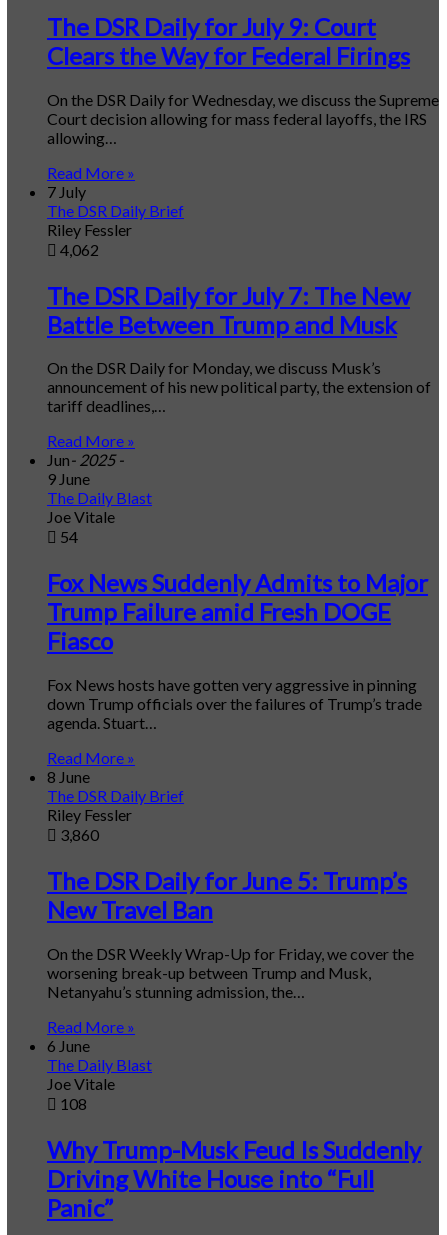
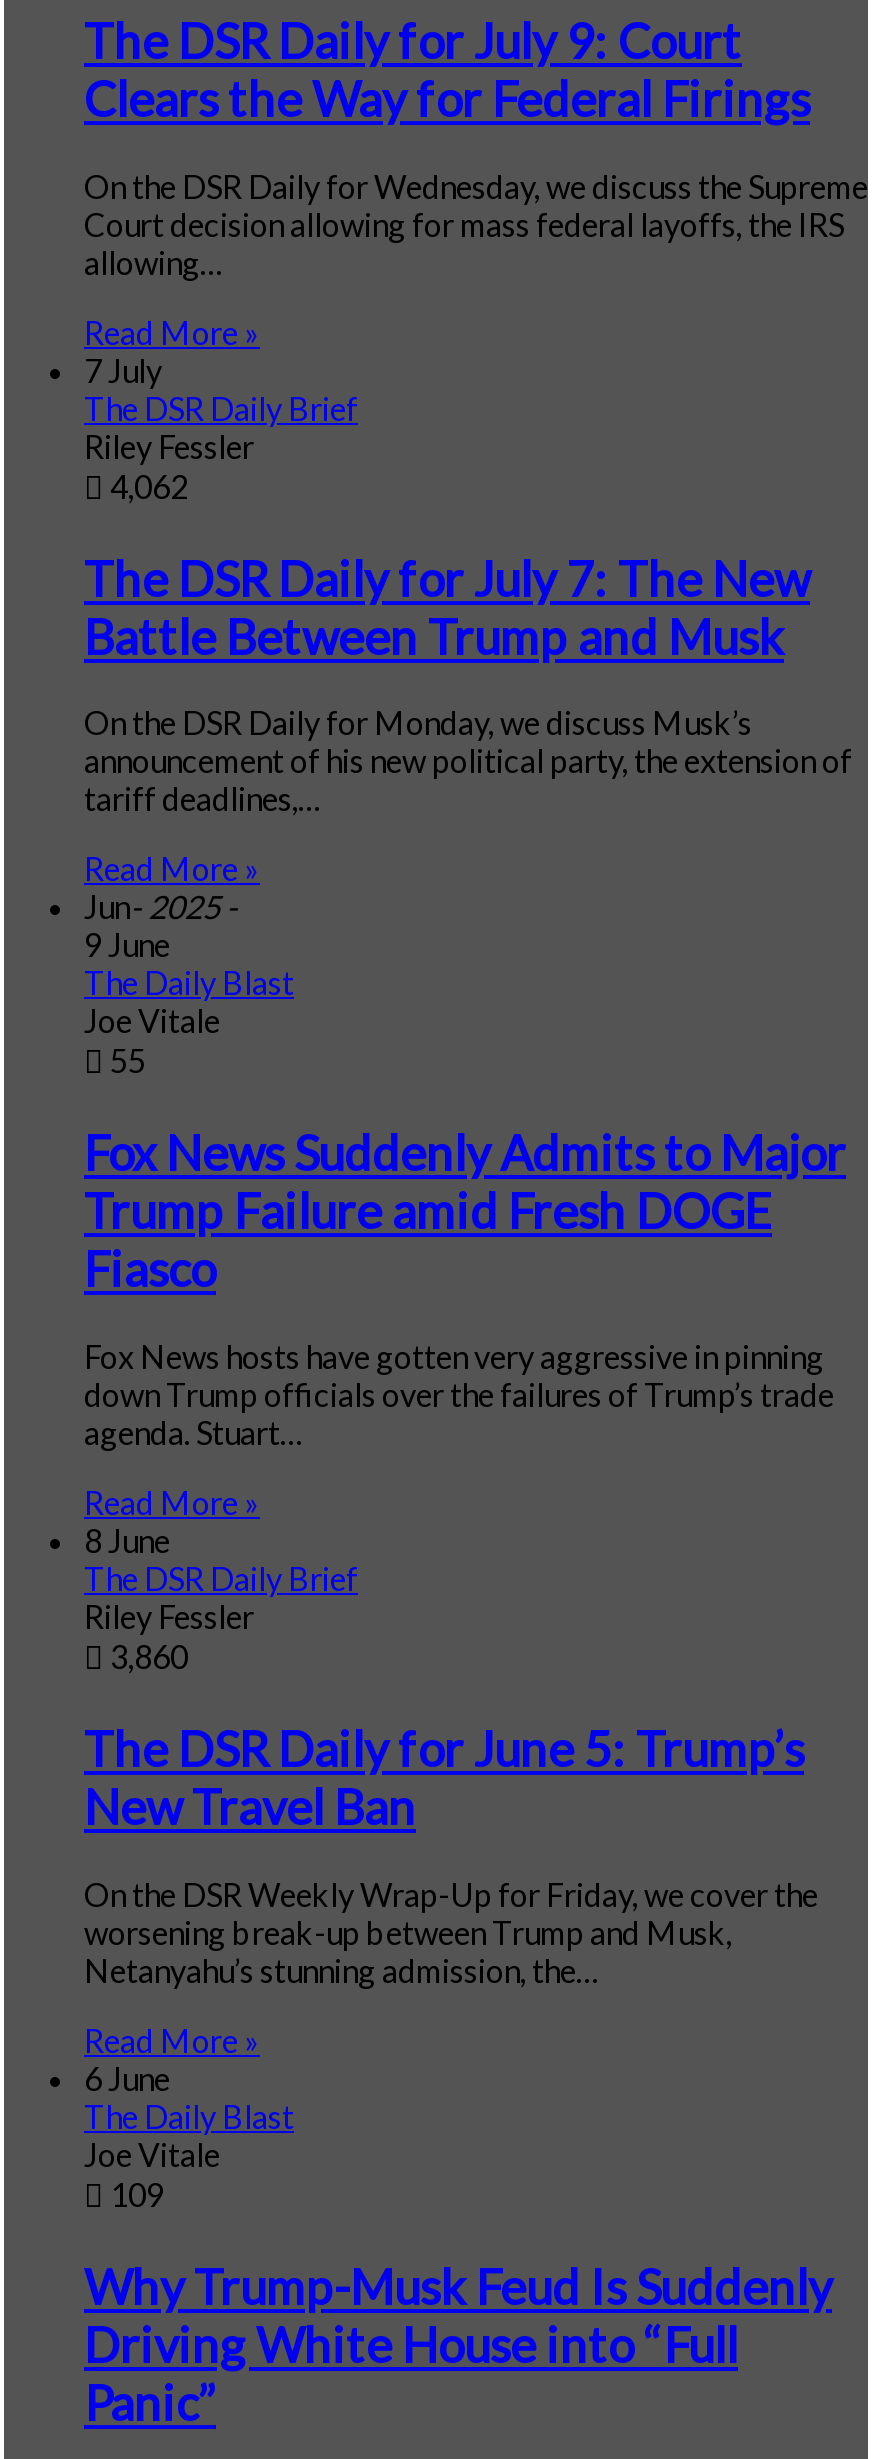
[57,527,78,546] 54 -> [104,1042,146,1080] 55
[57,1094,87,1113] 108 -> [104,2175,164,2213] 109

